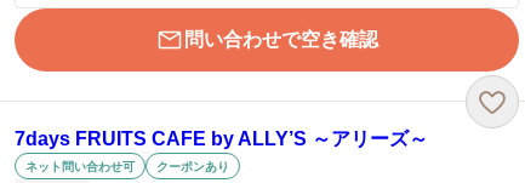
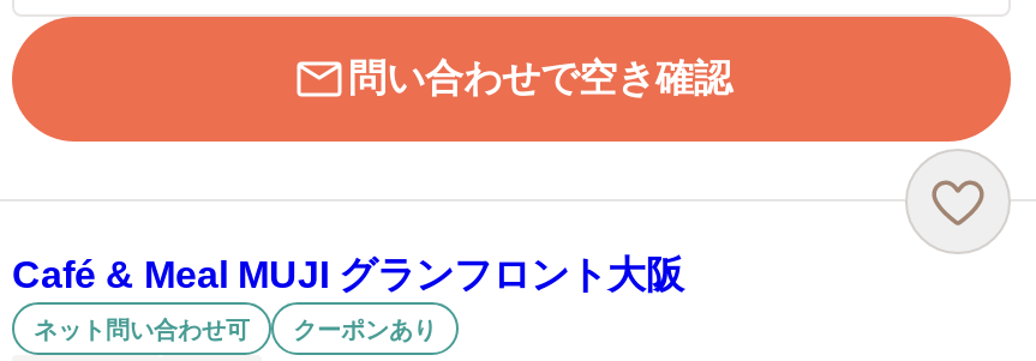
[15,128,428,149] 7days FRUITS CAFE by ALLY’S ～アリーズ～ -> [12,254,684,295] Café & Meal MUJI グランフロント大阪

